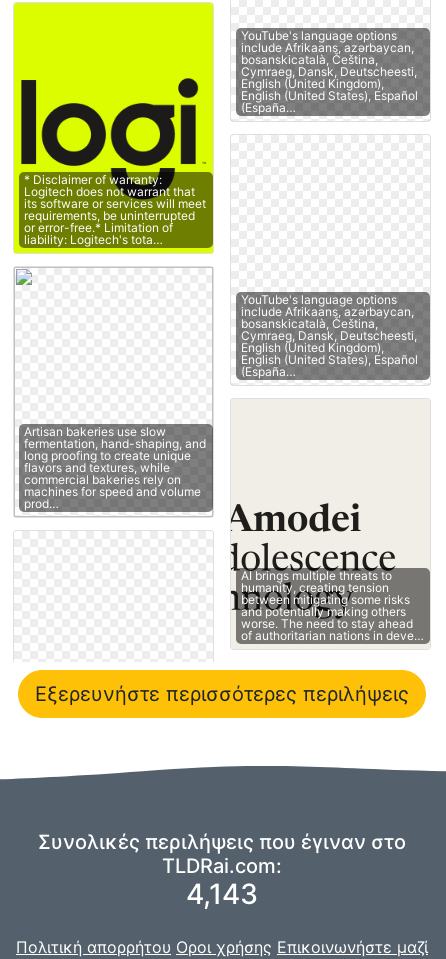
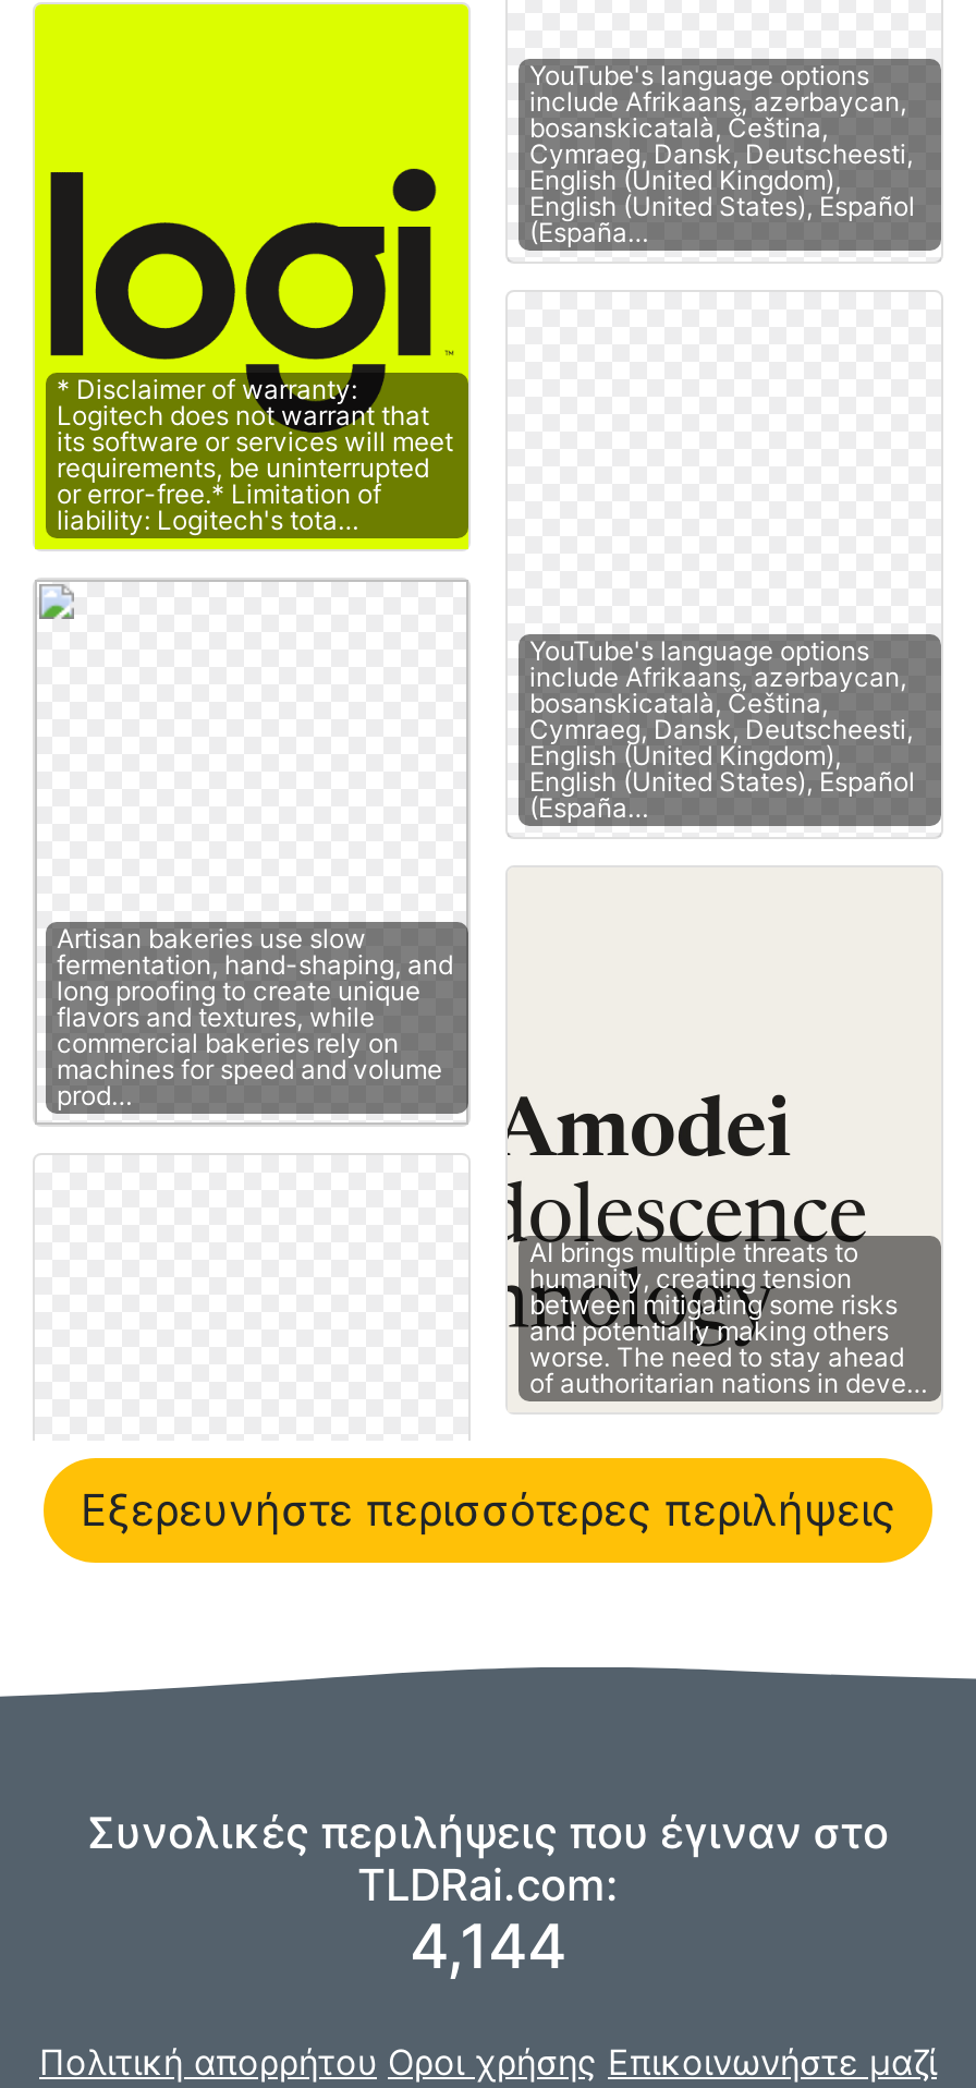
[186,877,258,911] 4,143 -> [410,1909,566,1983] 4,144

